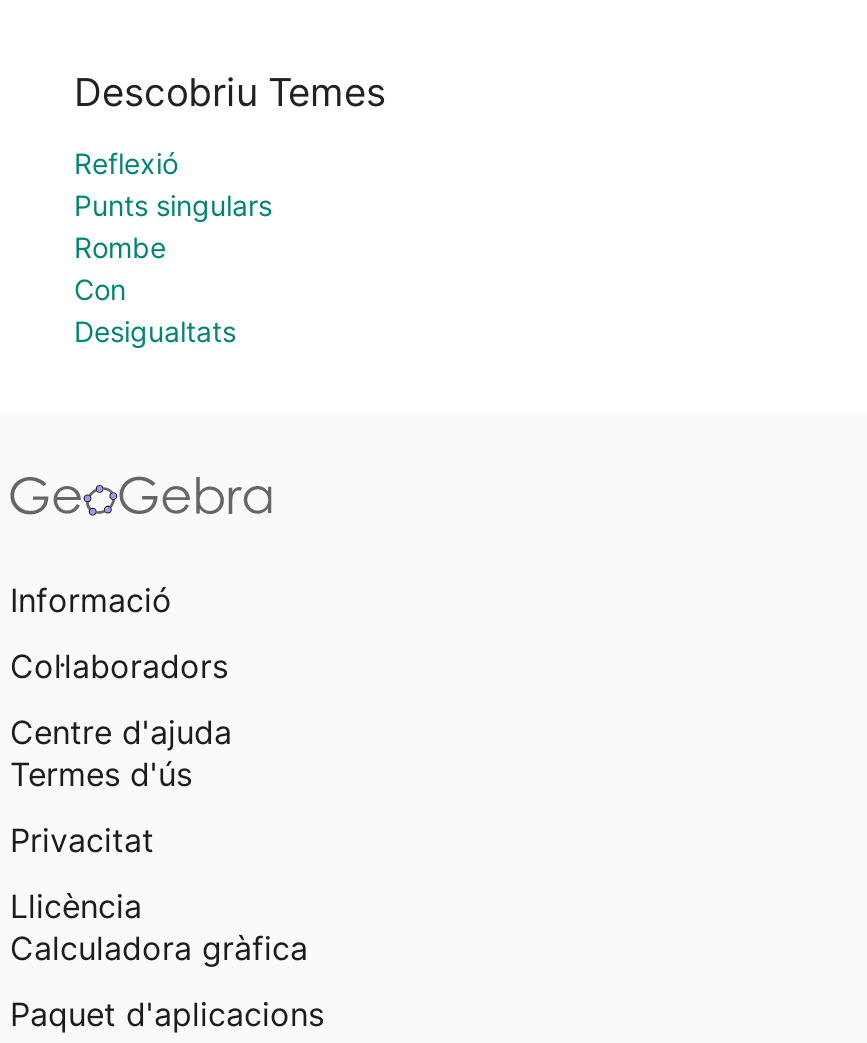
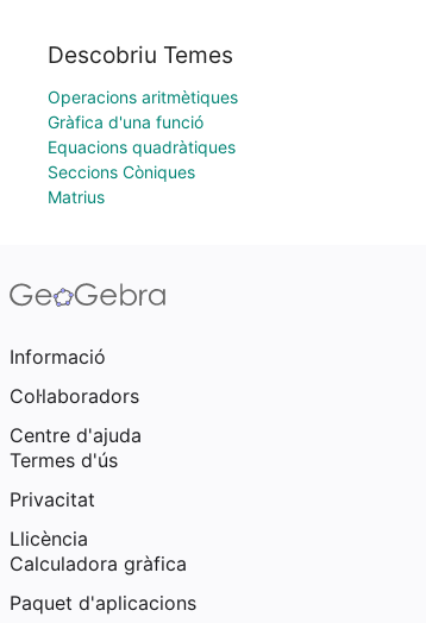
[74,146,272,348] Reflexió | Punts singulars | Rombe | Con | Desigualtats -> [48,87,238,207] Operacions aritmètiques | Gràfica d'una funció | Equacions quadràtiques | Seccions Còniques | Matrius

